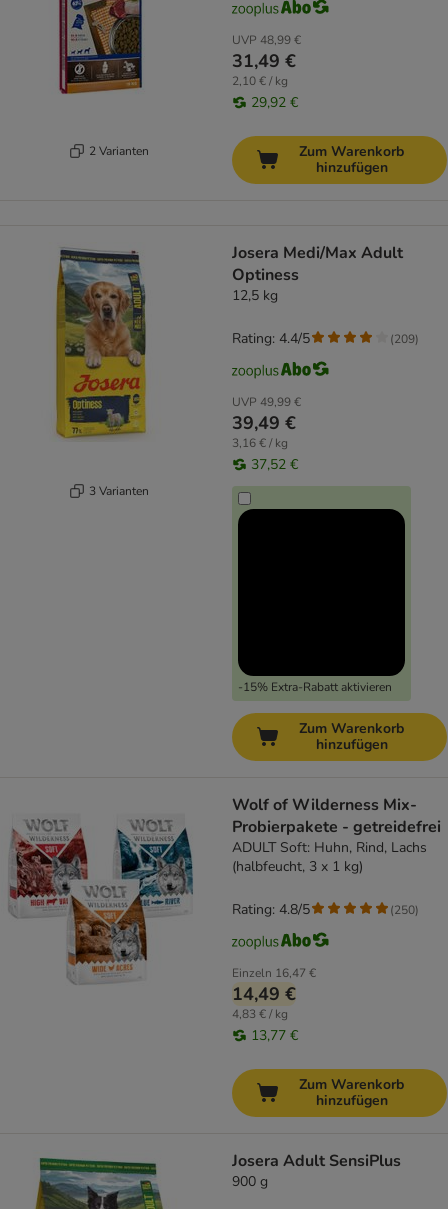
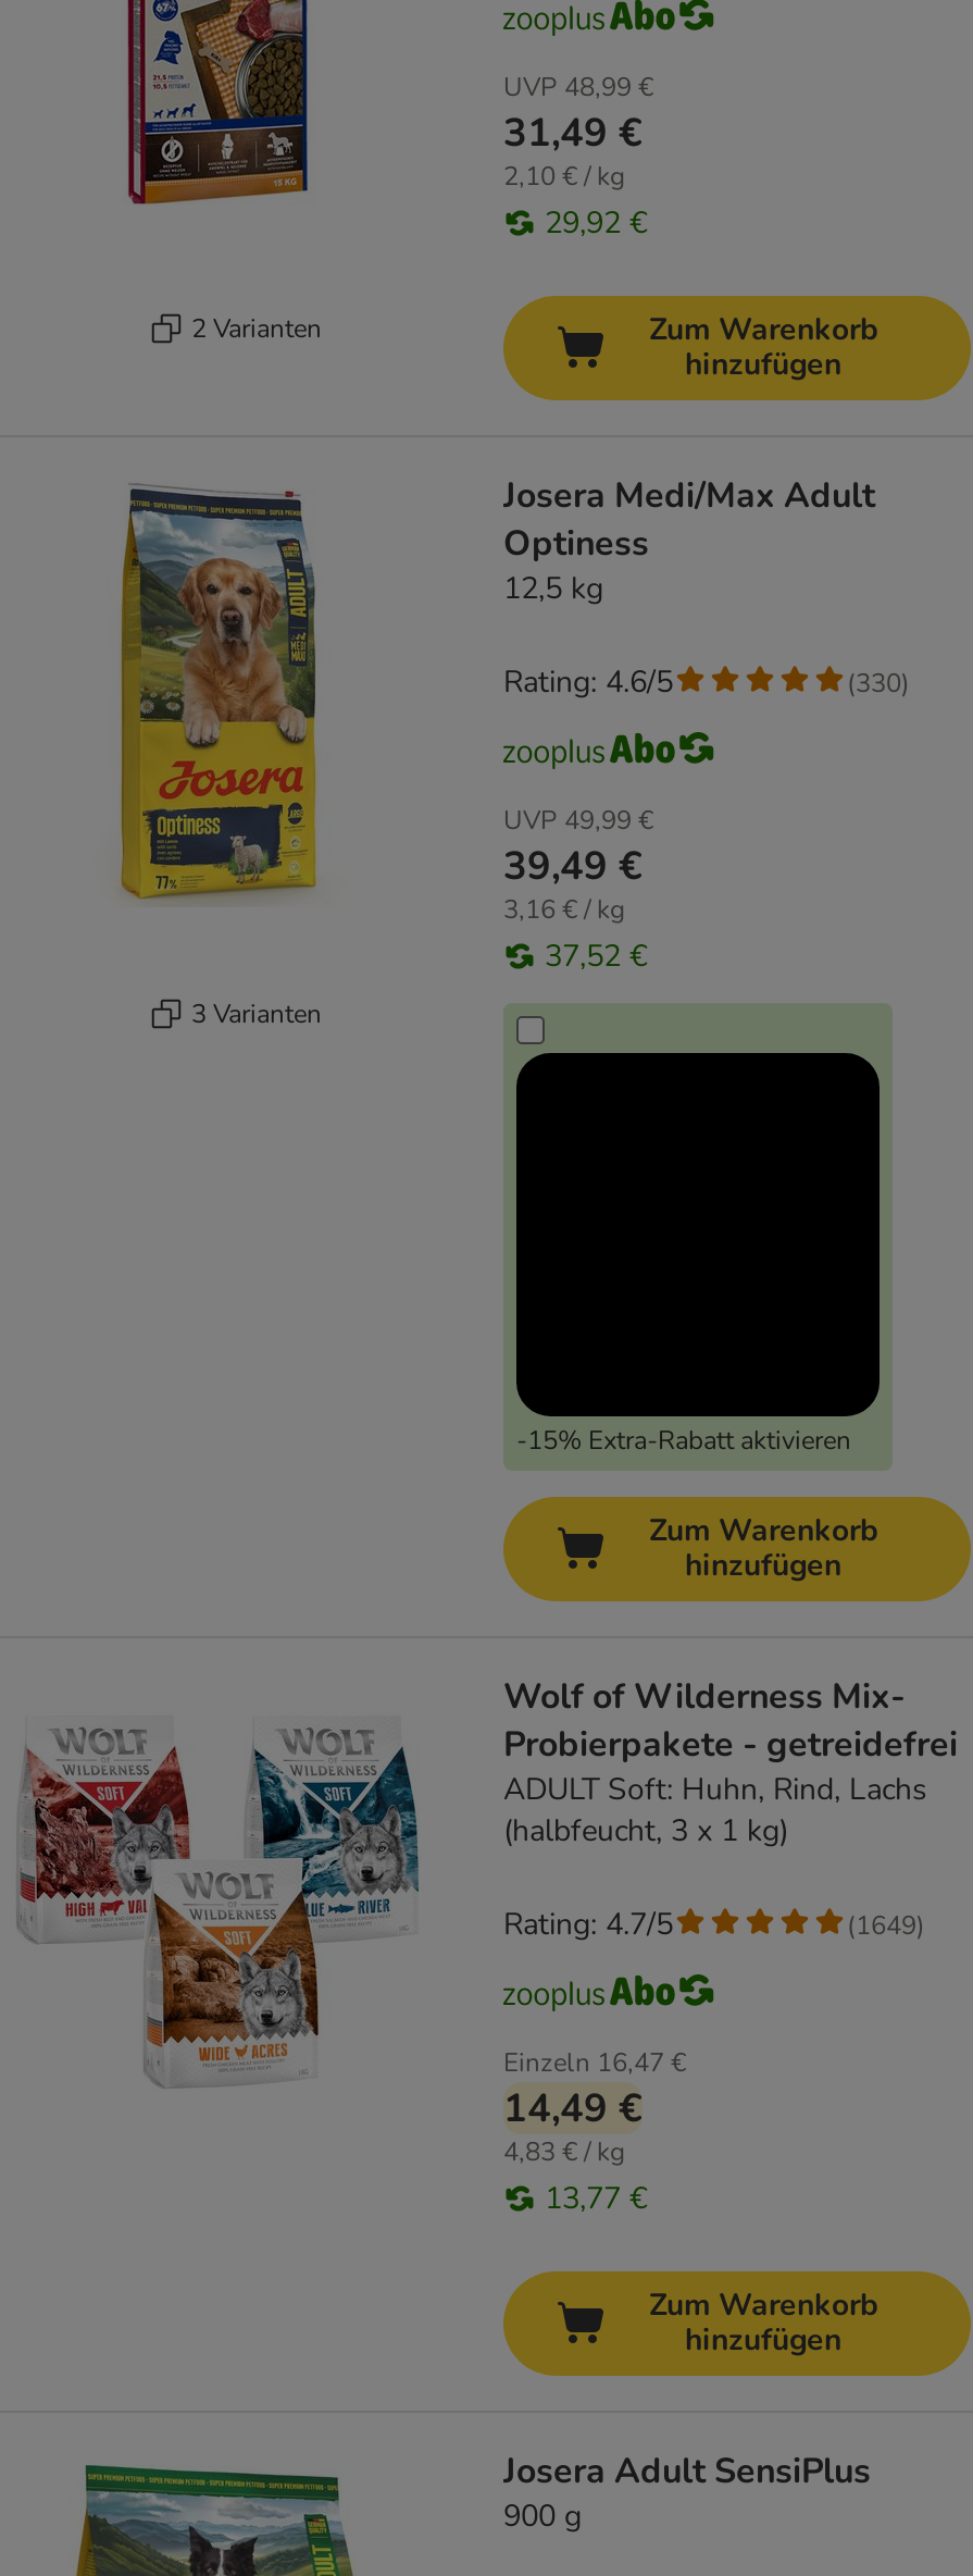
[232,329,310,348] Rating: 4.4/5 -> [503,662,673,703] Rating: 4.6/5
[390,331,419,347] (209) -> [847,665,910,700] (330)
[232,900,310,919] Rating: 4.8/5 -> [503,1904,673,1945] Rating: 4.7/5
[390,902,419,918] (250) -> [847,1907,925,1942] (1649)

